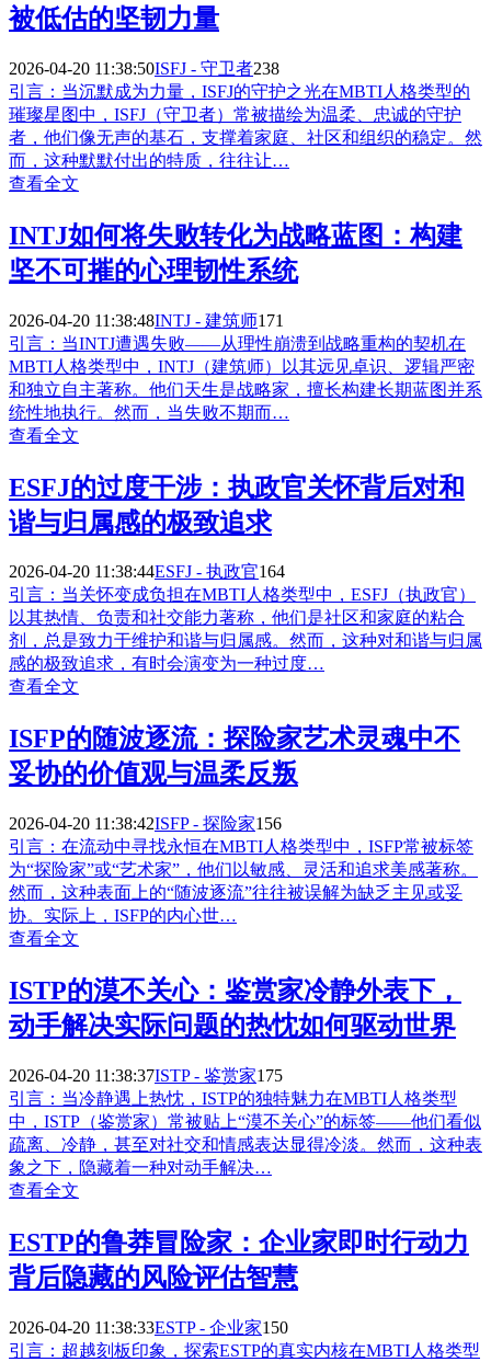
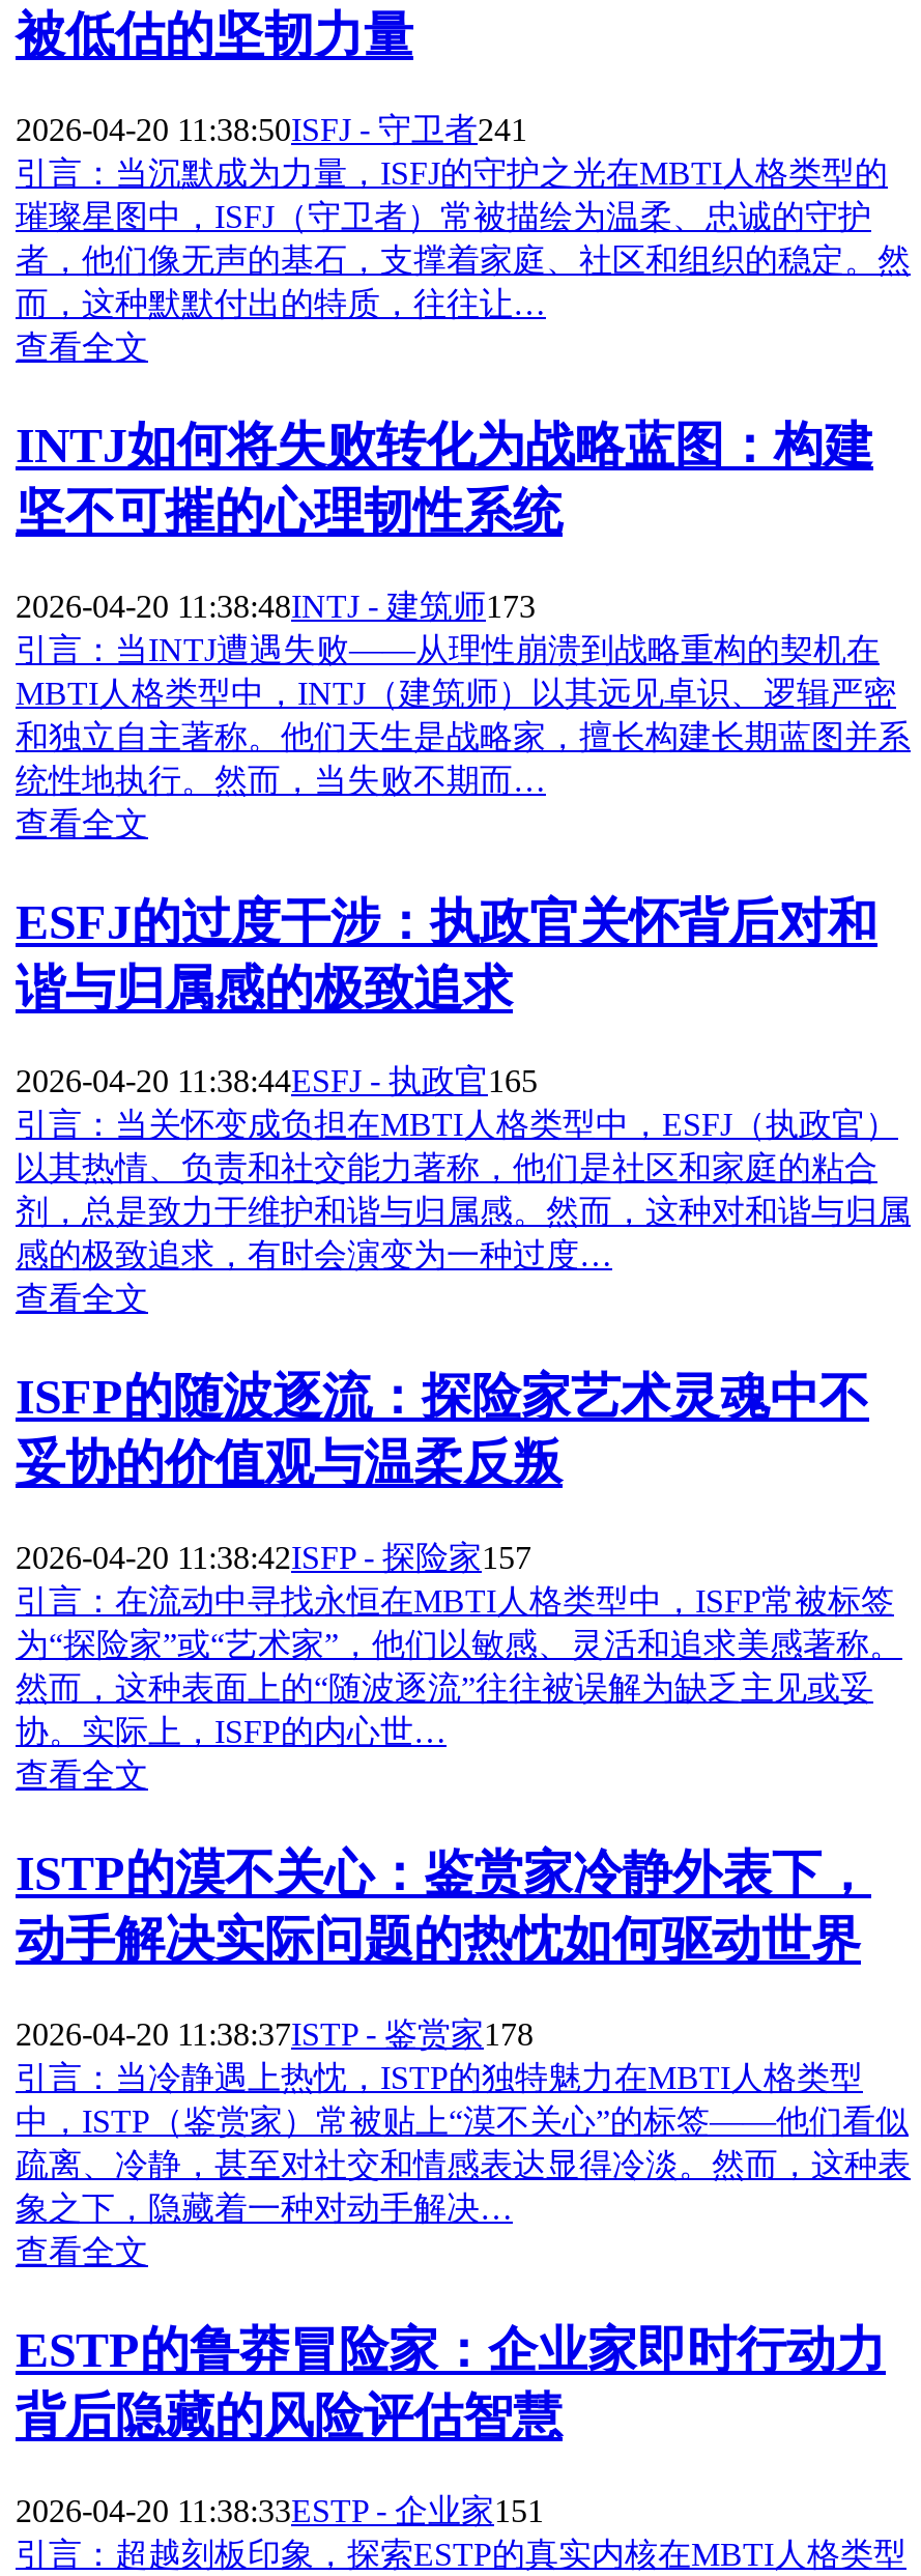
[9,59,279,78] 2026-04-20 11:38:50ISFJ - 守卫者238 -> [16,111,527,147] 2026-04-20 11:38:50ISFJ - 守卫者241
[9,311,284,329] 2026-04-20 11:38:48INTJ - 建筑师171 -> [16,588,536,623] 2026-04-20 11:38:48INTJ - 建筑师173
[9,563,285,581] 2026-04-20 11:38:44ESFJ - 执政官164 -> [16,1064,538,1099] 2026-04-20 11:38:44ESFJ - 执政官165
[9,814,282,833] 2026-04-20 11:38:42ISFP - 探险家156 -> [16,1540,531,1575] 2026-04-20 11:38:42ISFP - 探险家157
[9,1066,283,1085] 2026-04-20 11:38:37ISTP - 鉴赏家175 -> [16,2017,534,2052] 2026-04-20 11:38:37ISTP - 鉴赏家178
[9,1318,288,1337] 2026-04-20 11:38:33ESTP - 企业家150 -> [16,2493,544,2528] 2026-04-20 11:38:33ESTP - 企业家151

